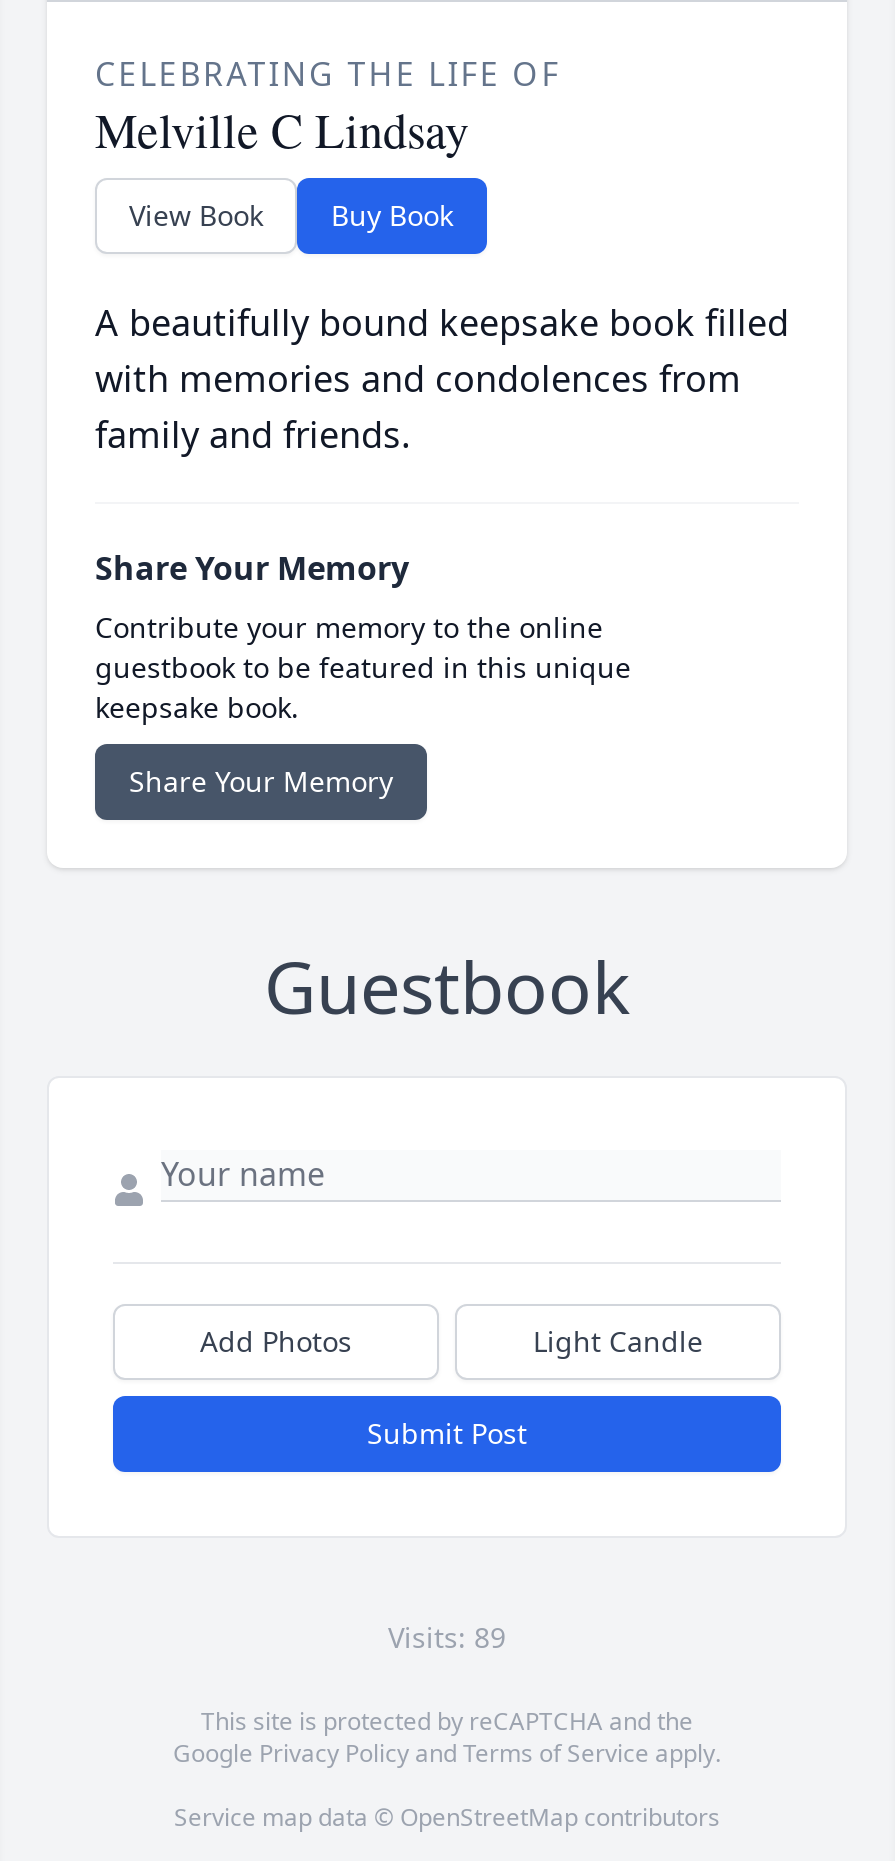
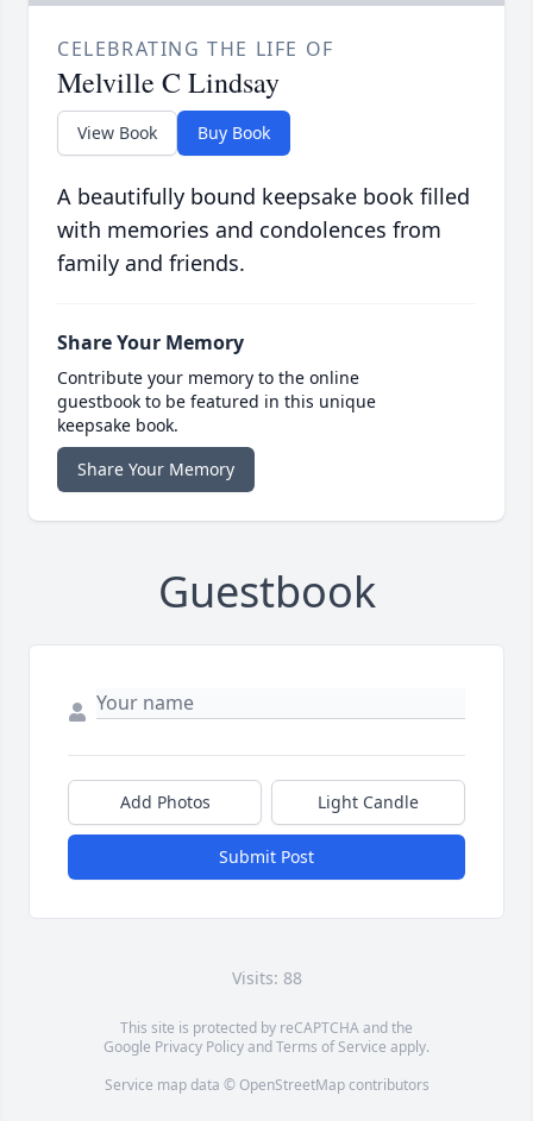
[388,1618,506,1656] Visits: 89 -> [231,967,302,989] Visits: 88

